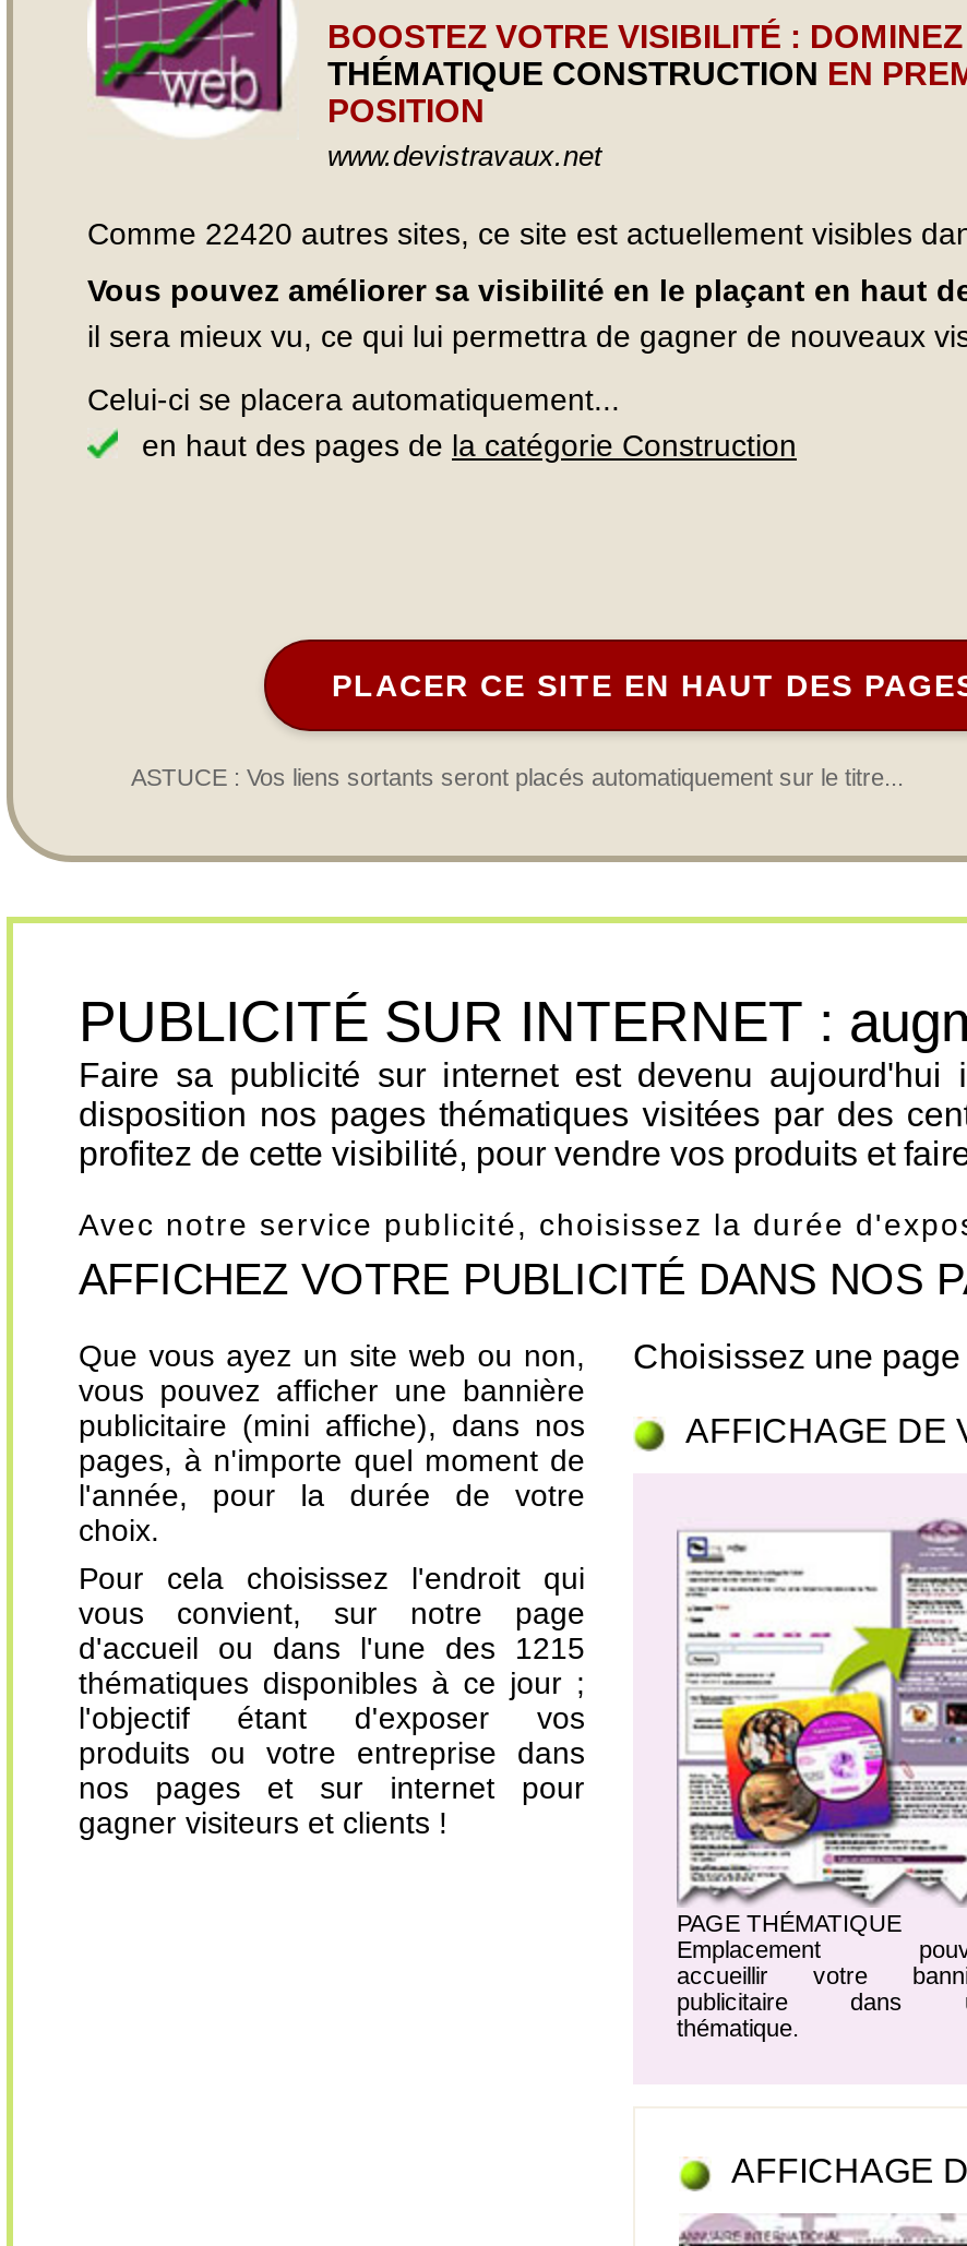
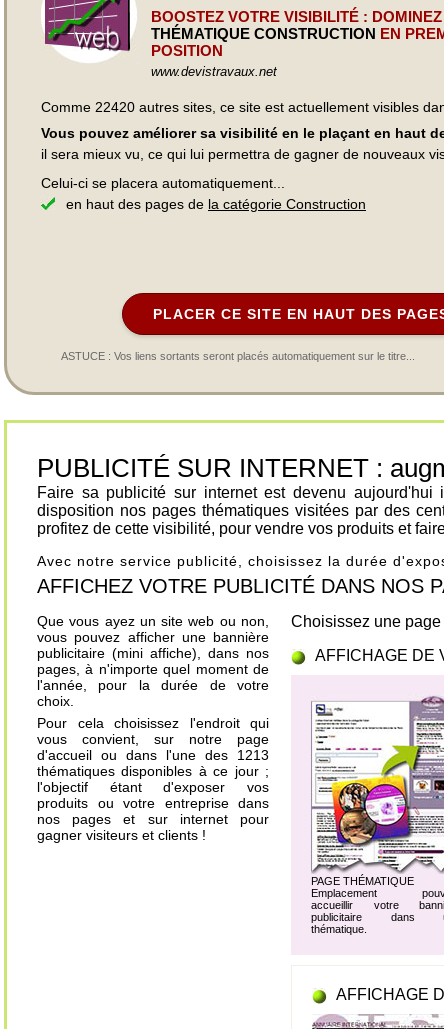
[79,1630,585,1665] d'accueil ou dans l'une des 1215 -> [37,747,269,763] d'accueil ou dans l'une des 1213

